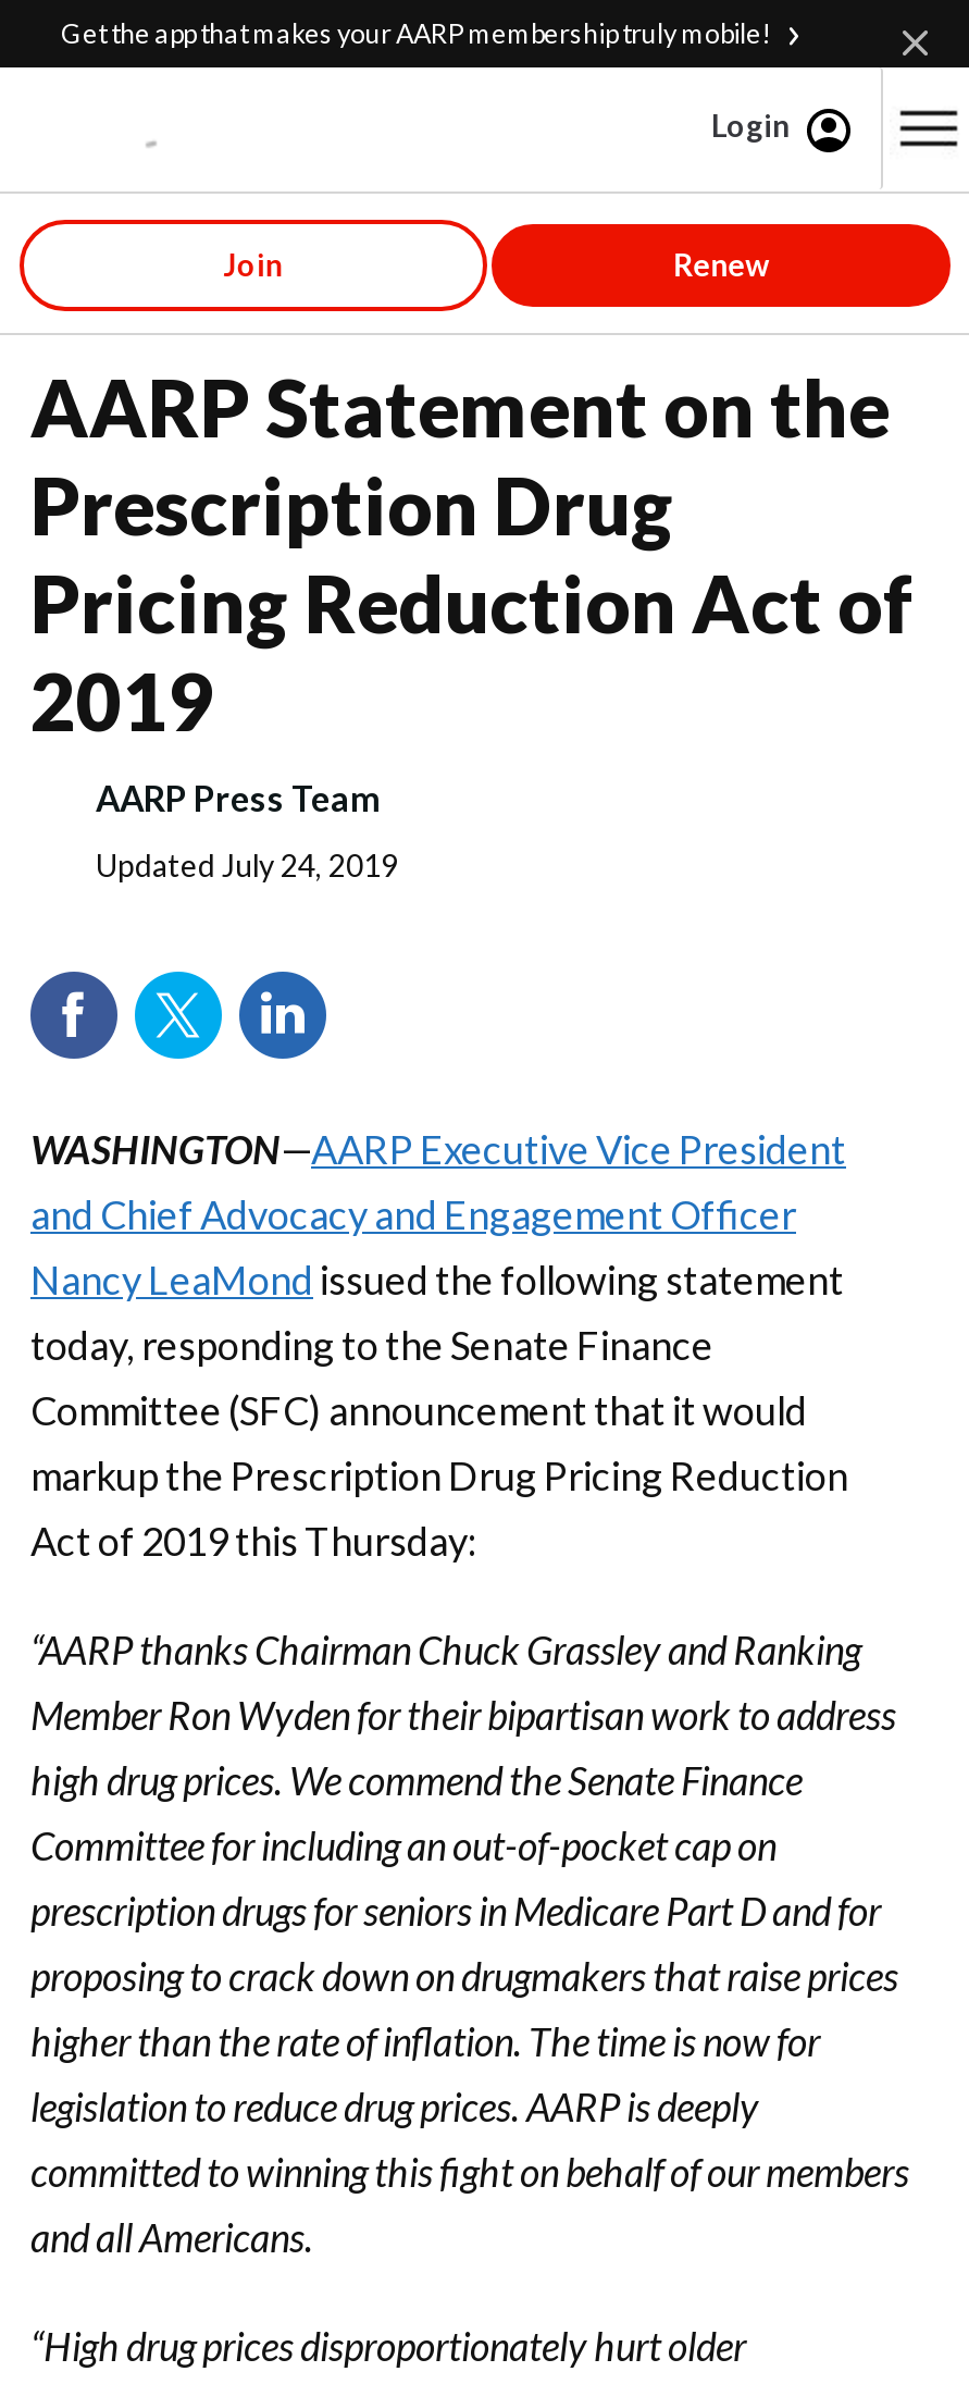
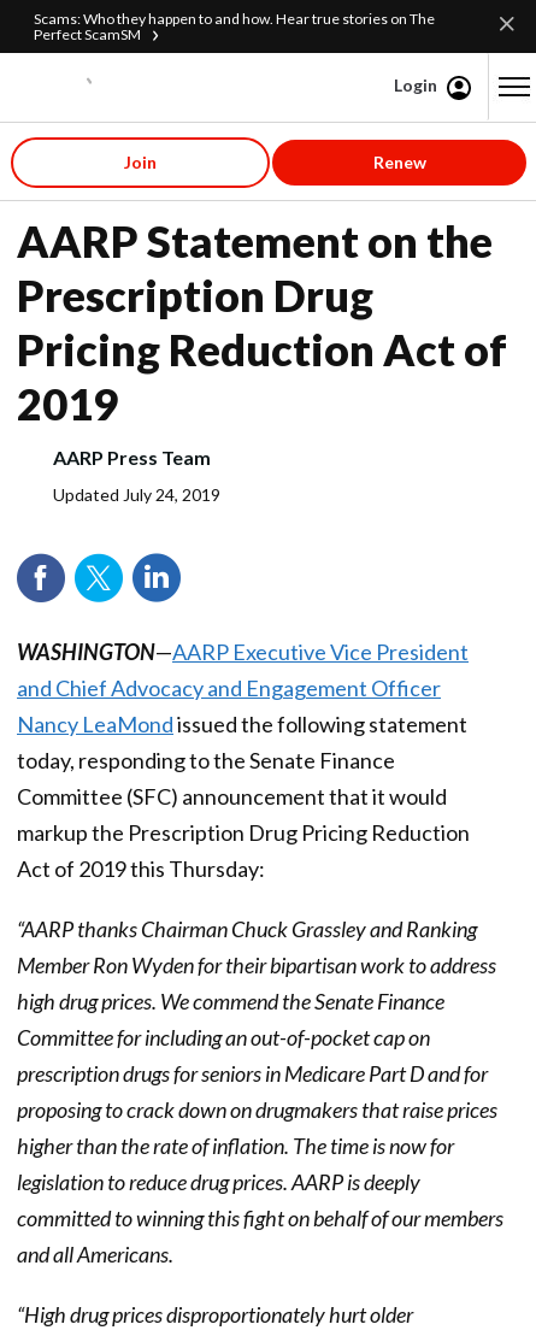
[61,17,772,50] Get the app that makes your AARP membership truly mobile! -> [34,9,435,43] Scams: Who they happen to and how. Hear true stories on The | Perfect ScamSM

